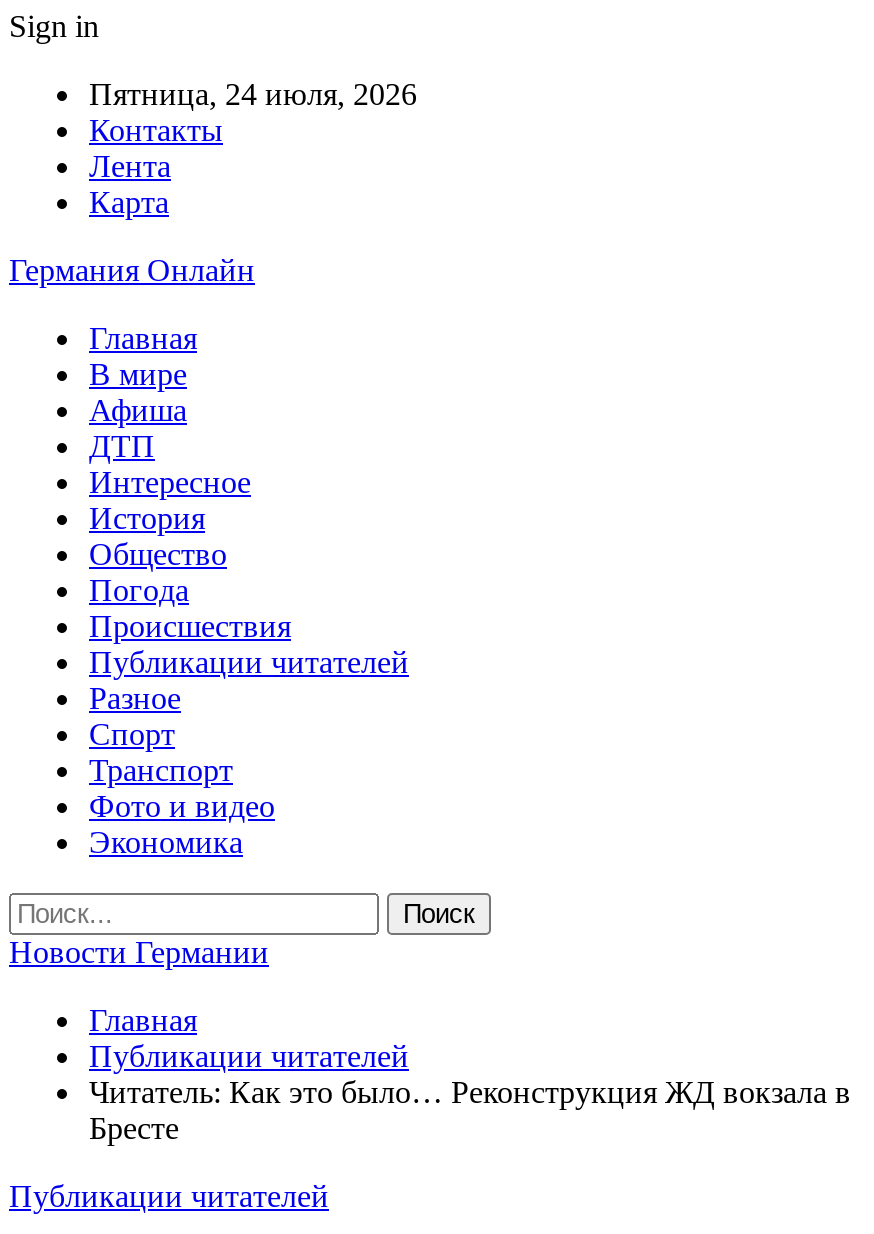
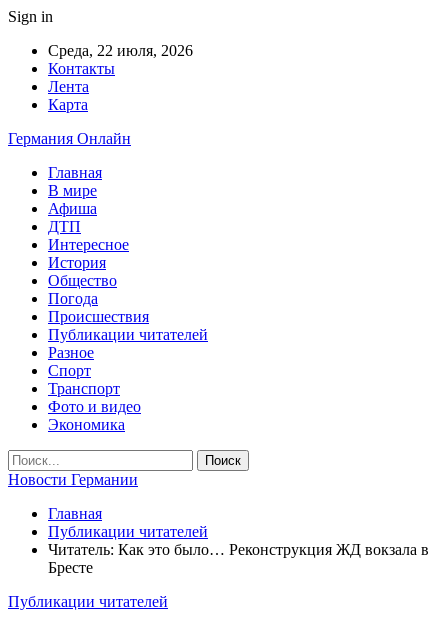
[89,77,417,111] Пятница, 24 июля, 2026 -> [48,42,193,59] Среда, 22 июля, 2026

